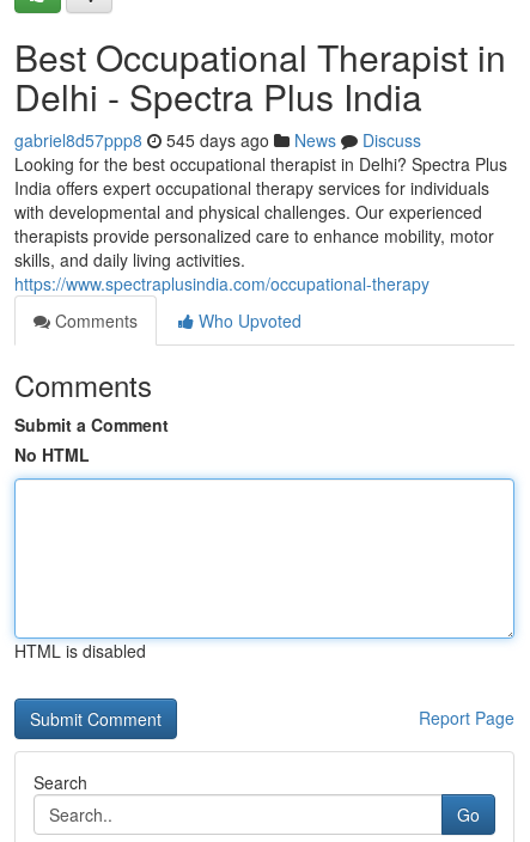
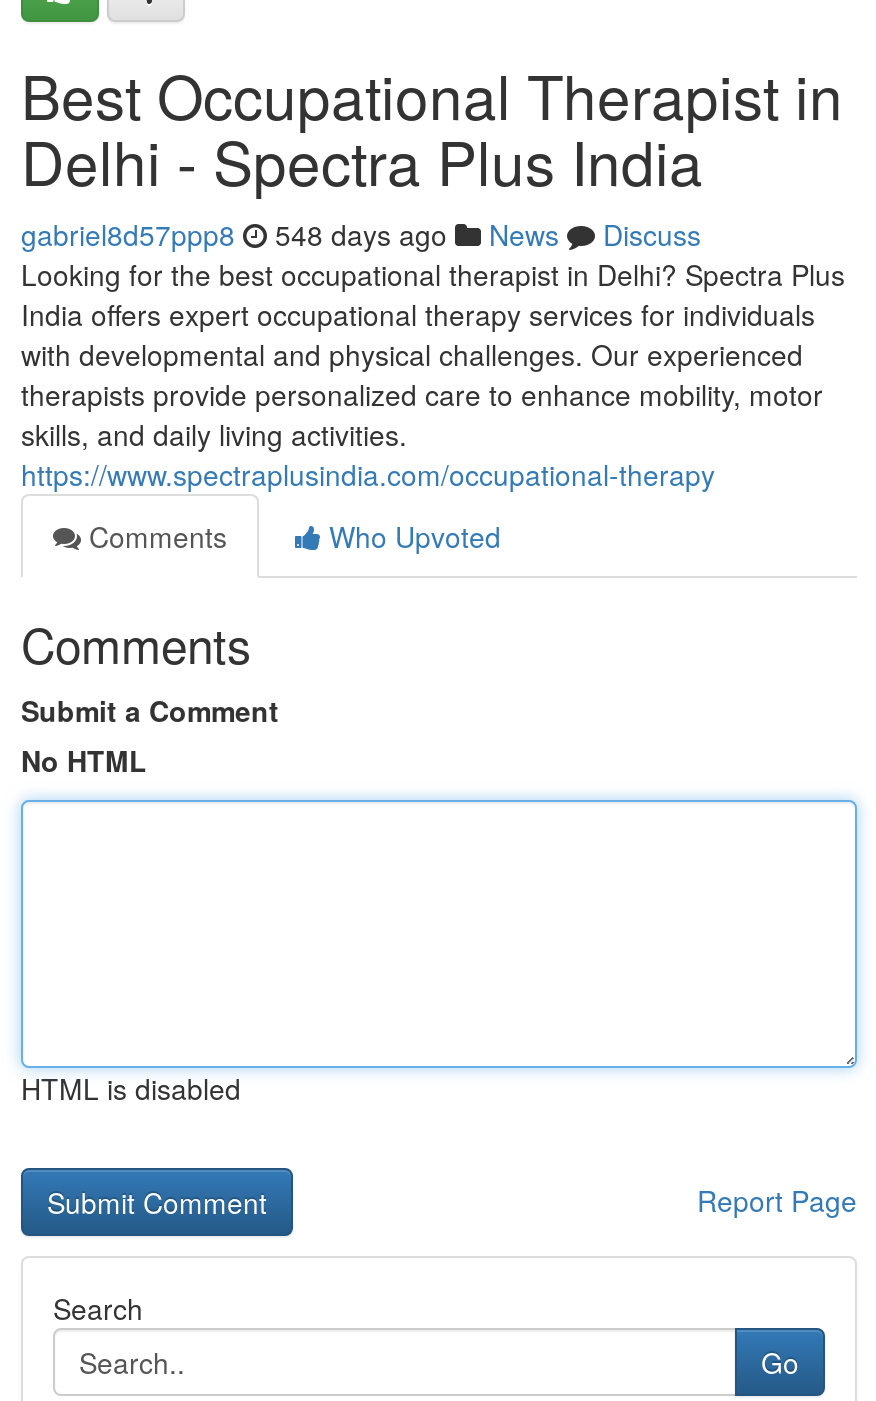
[14,128,421,152] gabriel8d57ppp8 545 days ago News Discuss -> [21,214,701,254] gabriel8d57ppp8 548 days ago News Discuss

